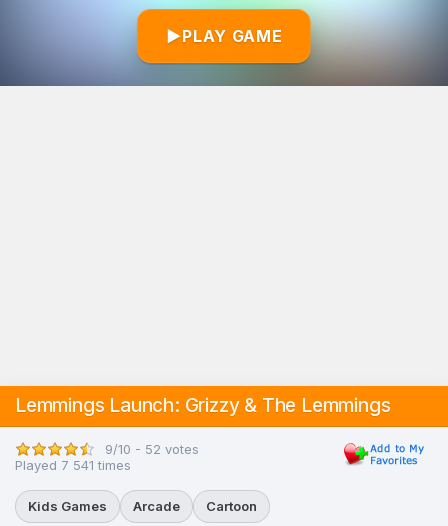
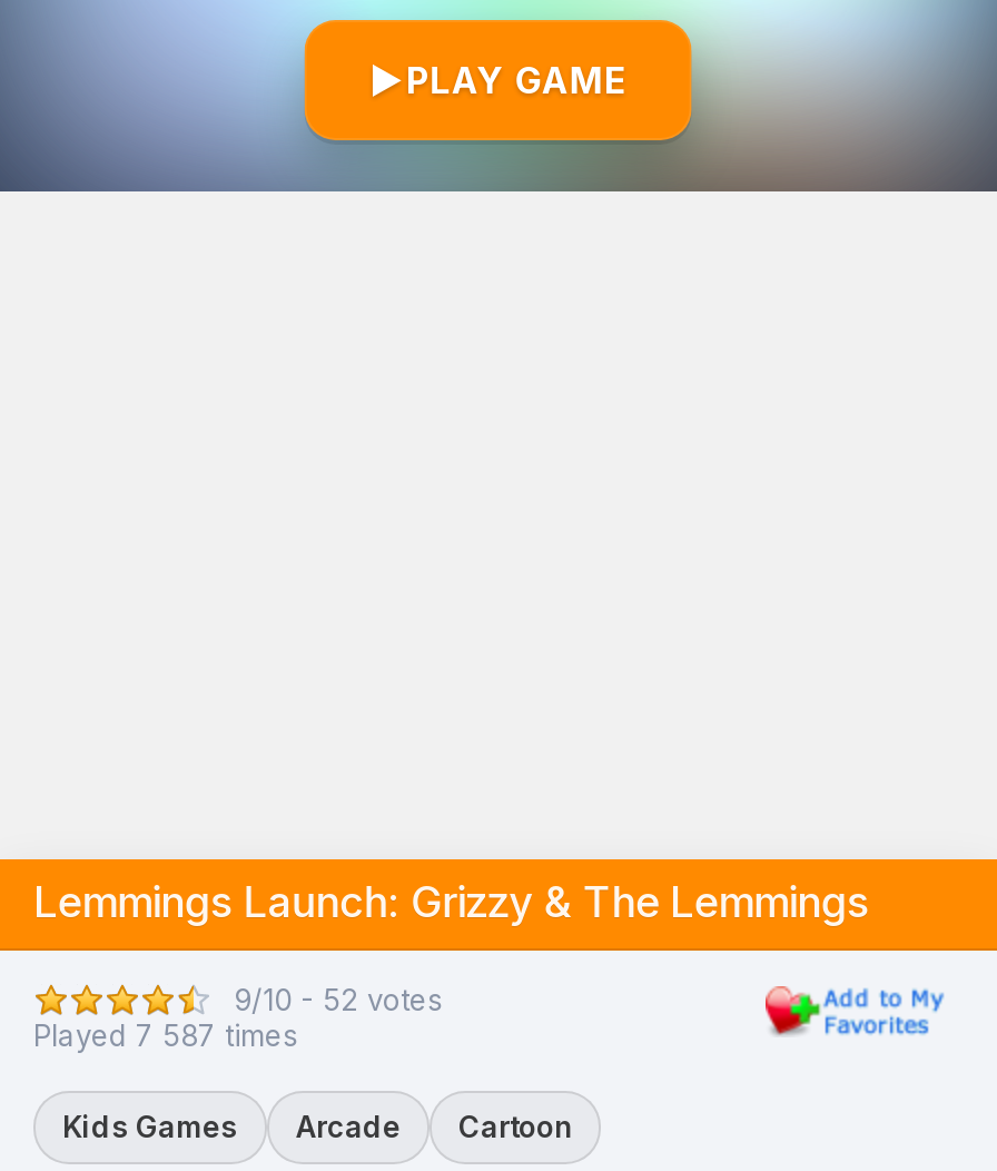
[15,457,131,473] Played 7 541 times -> [33,1017,298,1053] Played 7 587 times

